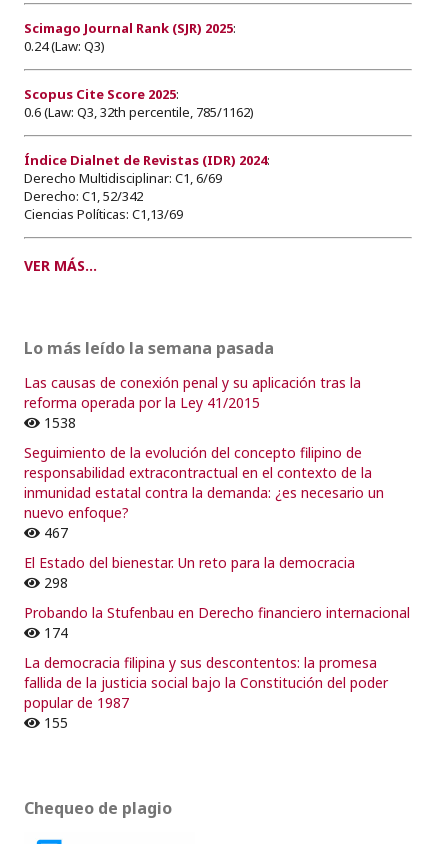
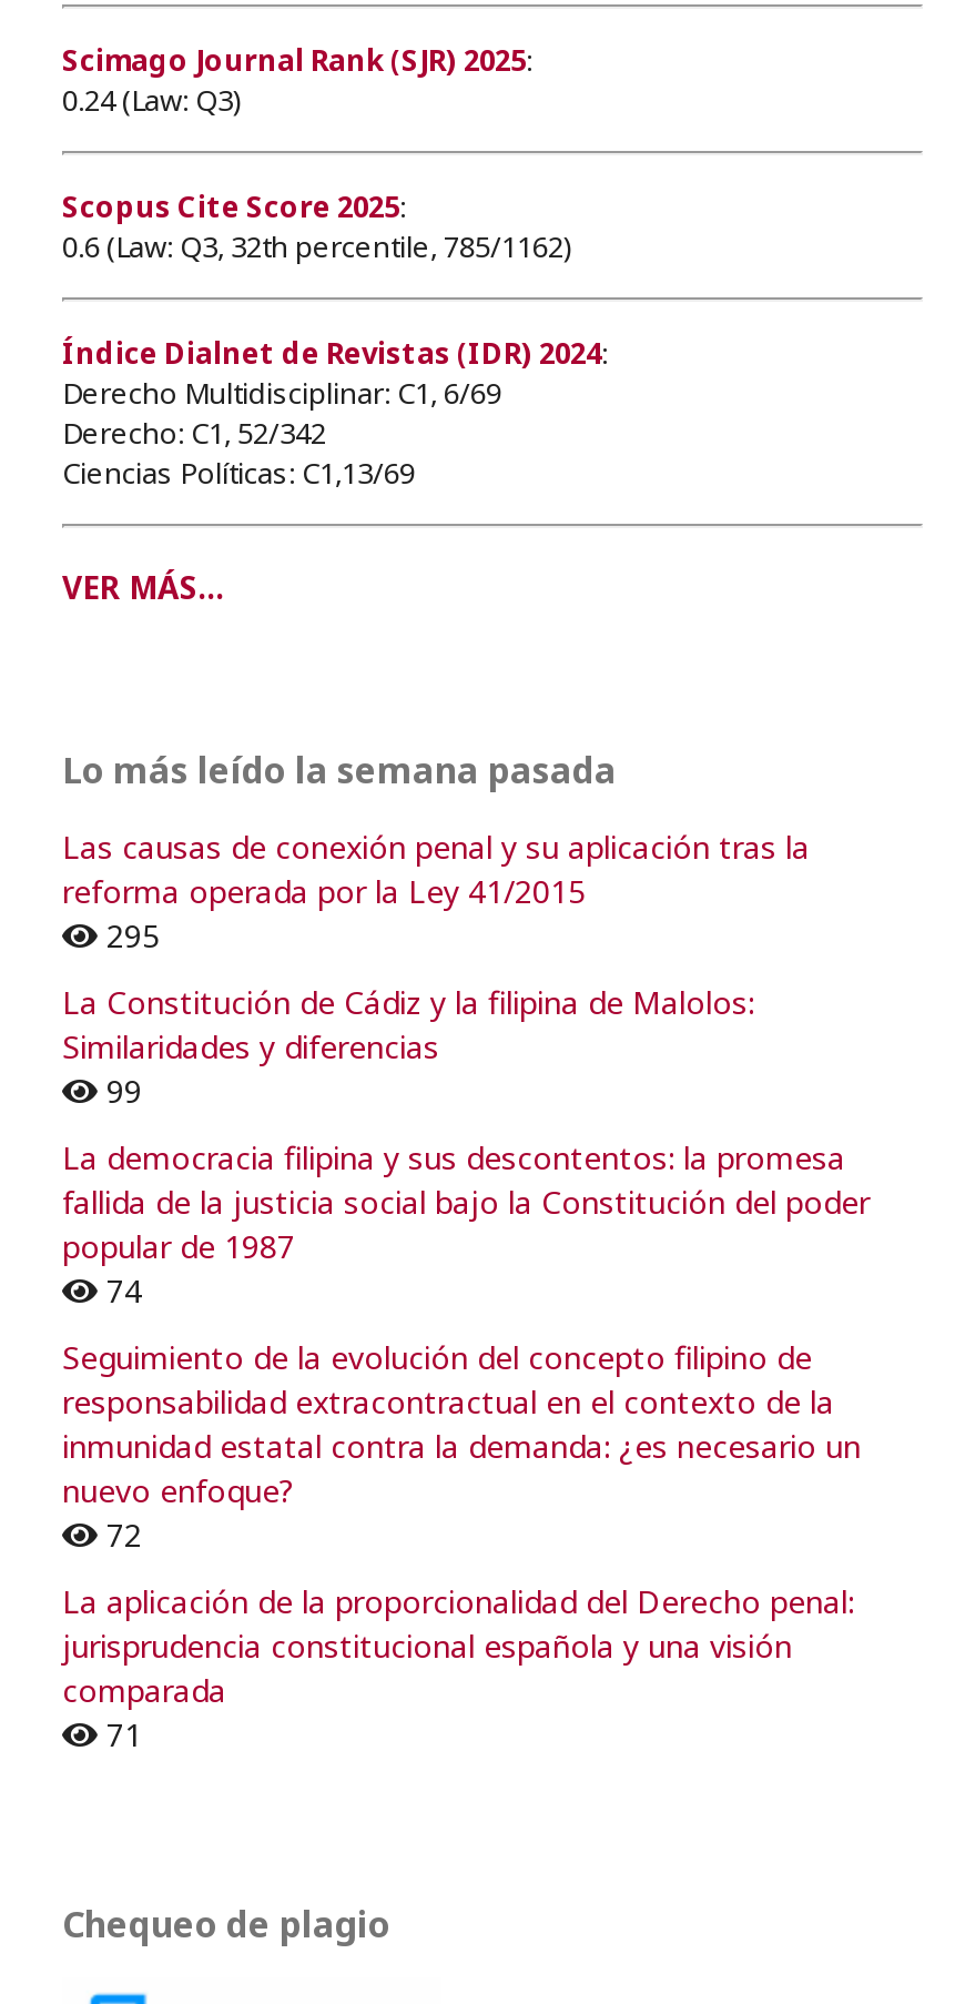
[40,413,76,432] 1538 -> [62,915,754,1312] 295 | La Constitución de Cádiz y la filipina de Malolos: | Similaridades y diferencias | 99 | 74
moved [24,443,384,522] -> [62,1337,861,1512]: Seguimiento de la evolución del concepto filipino de | responsabilidad extracontractual en el contexto de la | inmunidad estatal contra la demanda: ¿es necesario un | nuevo enfoque?
[24,523,410,732] 467 | El Estado del bienestar. Un reto para la democracia | 298 | Probando la Stufenbau en Derecho financiero internacional | 174 | 155 -> [62,1514,854,1756] 72 | La aplicación de la proporcionalidad del Derecho penal: | jurisprudencia constitucional española y una visión | comparada | 71
moved [24,653,388,712] -> [62,1137,870,1268]: La democracia filipina y sus descontentos: la promesa | fallida de la justicia social bajo la Constitución del poder | popular de 1987

